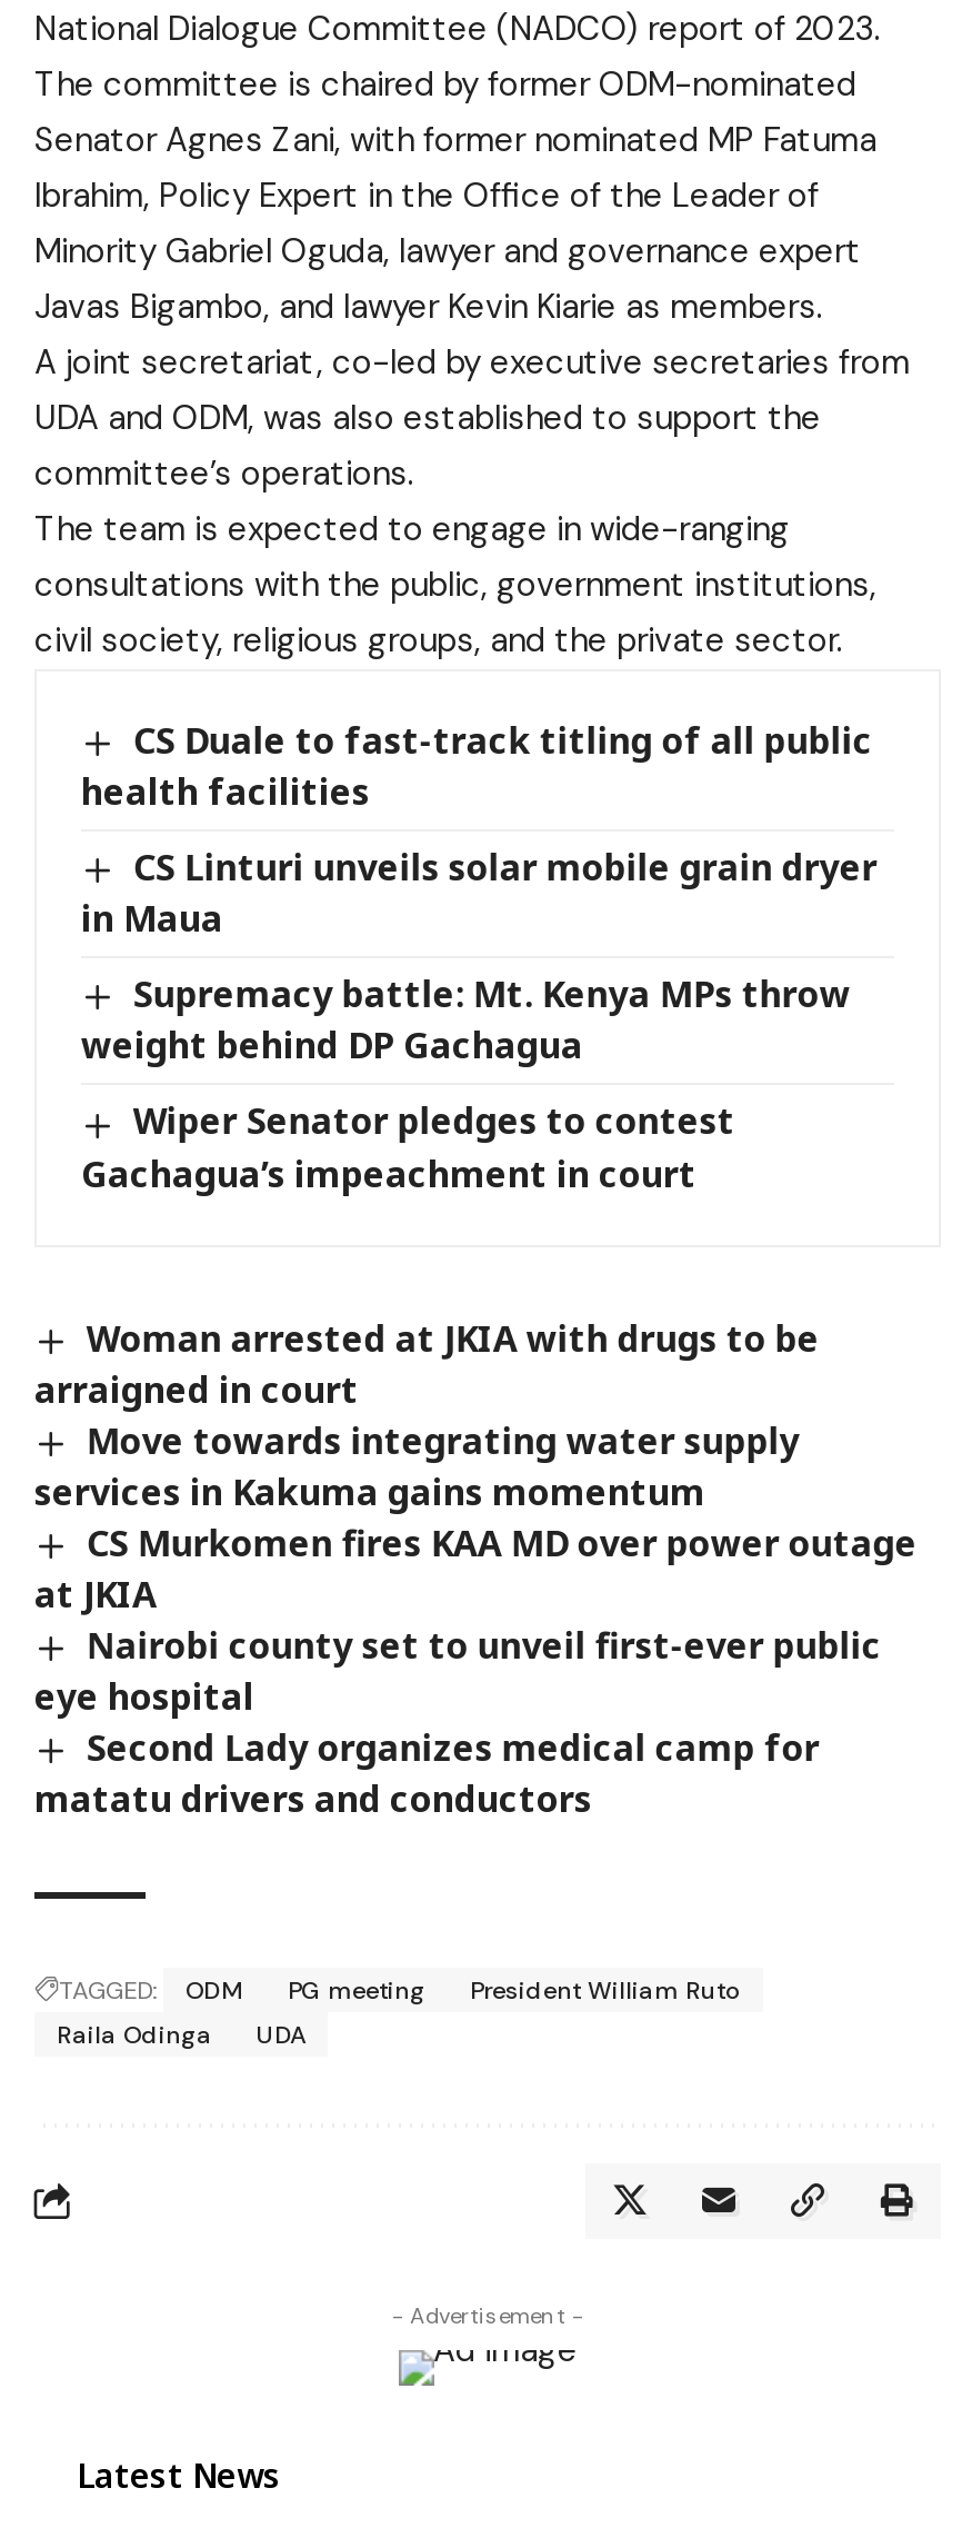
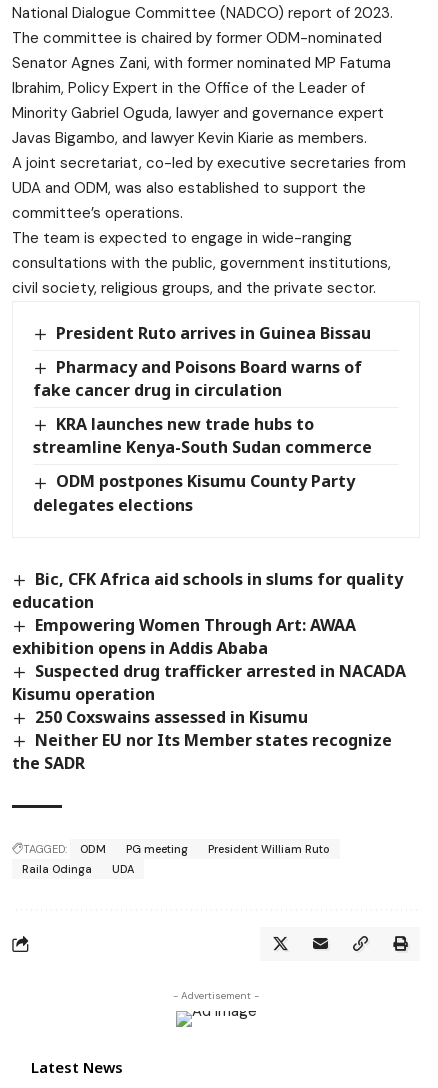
[81,716,873,816] CS Duale to fast-track titling of all public | health facilities -> [56,322,371,344] President Ruto arrives in Guinea Bissau
[81,843,877,943] CS Linturi unveils solar mobile grain dryer | in Maua -> [33,356,362,401] Pharmacy and Poisons Board warns of | fake cancer drug in circulation
[81,970,851,1070] Supremacy battle: Mt. Kenya MPs throw | weight behind DP Gachagua -> [33,413,372,458] KRA launches new trade hubs to | streamline Kenya-South Sudan commerce
[81,1097,735,1197] Wiper Senator pledges to contest | Gachagua’s impeachment in court -> [33,470,355,515] ODM postpones Kisumu County Party | delegates elections
[34,1313,917,1823] Woman arrested at JKIA with drugs to be | arraigned in court | Move towards integrating water supply | services in Kakuma gains momentum | CS Murkomen fires KAA MD over power outage | at JKIA | Nairobi county set to unveil first-ever public | eye hospital | Second Lady organizes medical camp for | matatu drivers and conductors -> [12,567,406,774] Bic, CFK Africa aid schools in slums for quality | education | Empowering Women Through Art: AWAA | exhibition opens in Addis Ababa | Suspected drug trafficker arrested in NACADA | Kisumu operation | 250 Coxswains assessed in Kisumu | Neither EU nor Its Member states recognize | the SADR

